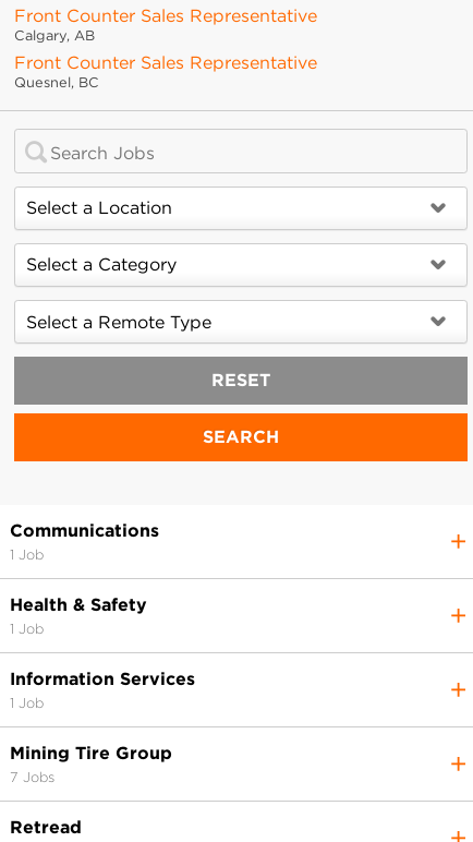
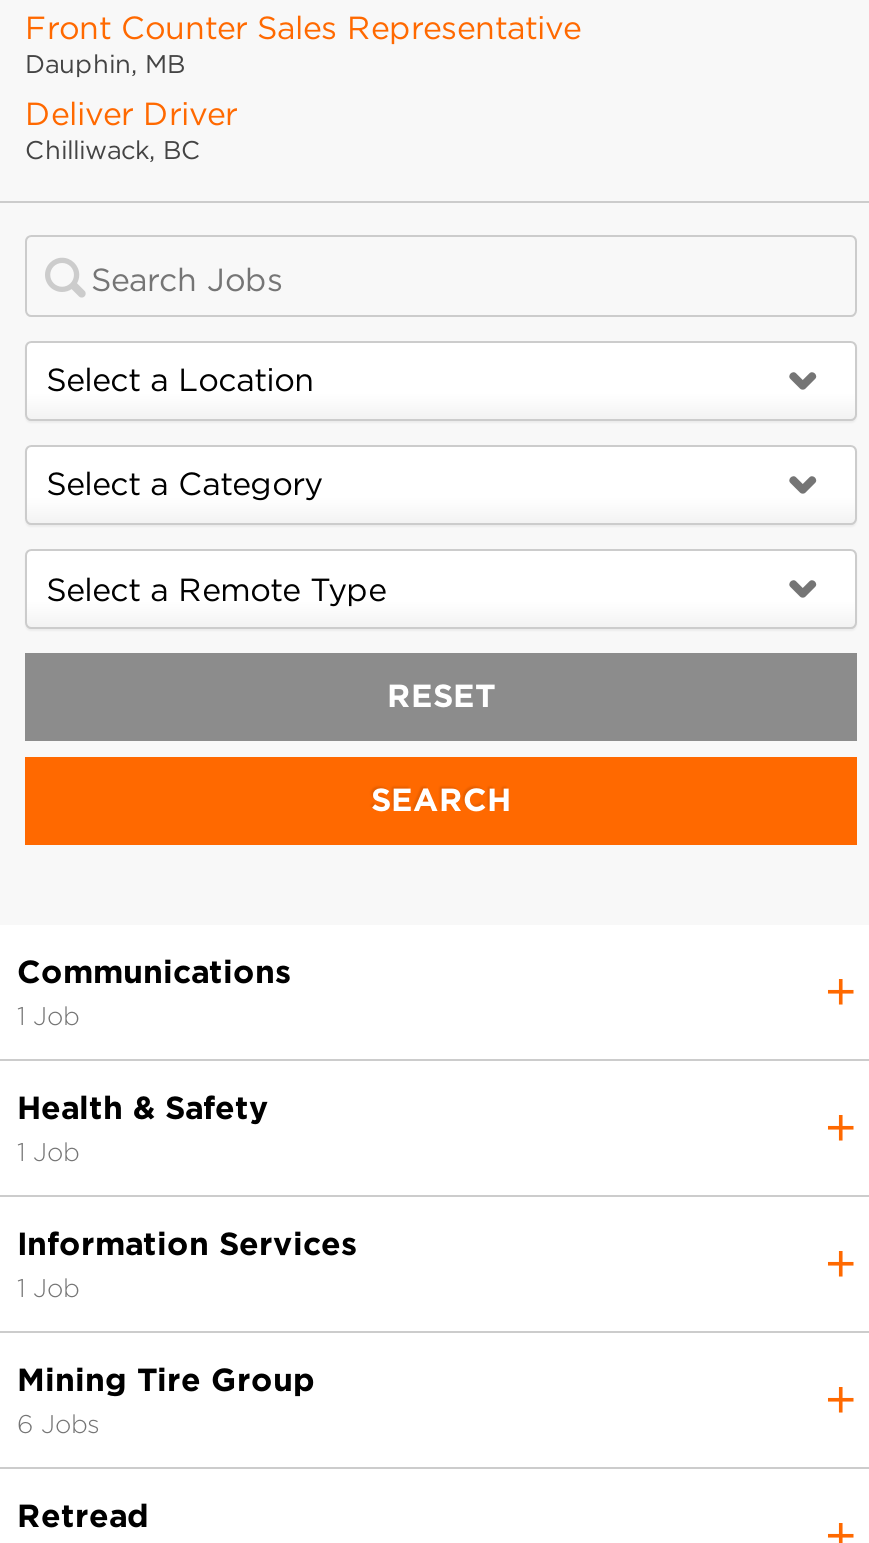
[14,28,317,91] Calgary, AB | Front Counter Sales Representative | Quesnel, BC -> [25,50,237,166] Dauphin, MB | Deliver Driver | Chilliwack, BC
[10,769,54,785] 7 Jobs -> [17,1409,99,1439] 6 Jobs

